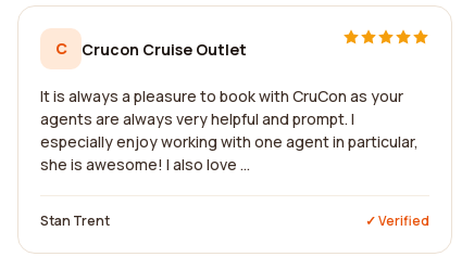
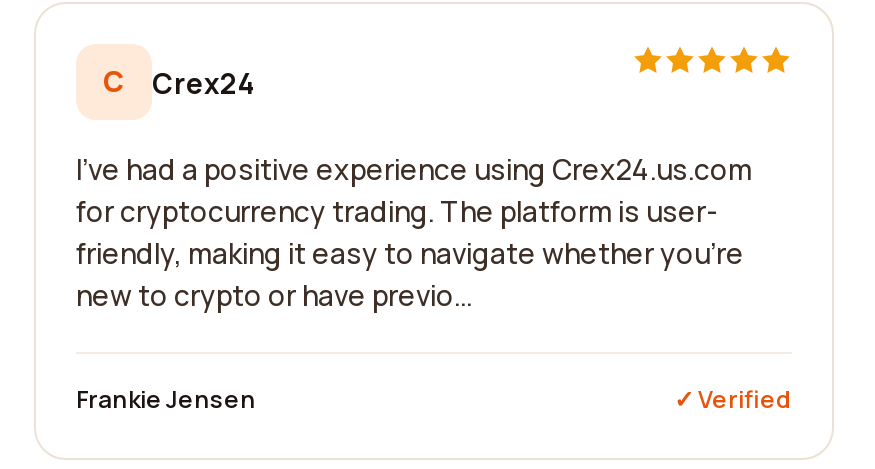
[82,38,247,59] Crucon Cruise Outlet -> [152,63,256,101] Crex24
[40,86,419,175] It is always a pleasure to book with CruCon as your | agents are always very helpful and prompt. I | especially enjoy working with one agent in particular, | she is awesome! I also love ... -> [76,150,752,314] I've had a positive experience using Crex24.us.com | for cryptocurrency trading. The platform is user- | friendly, making it easy to navigate whether you're | new to crypto or have previo...
[40,211,110,230] Stan Trent -> [76,382,256,416] Frankie Jensen

